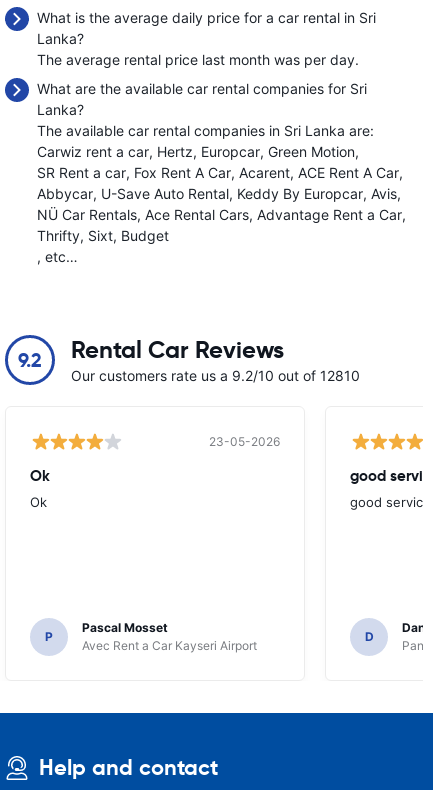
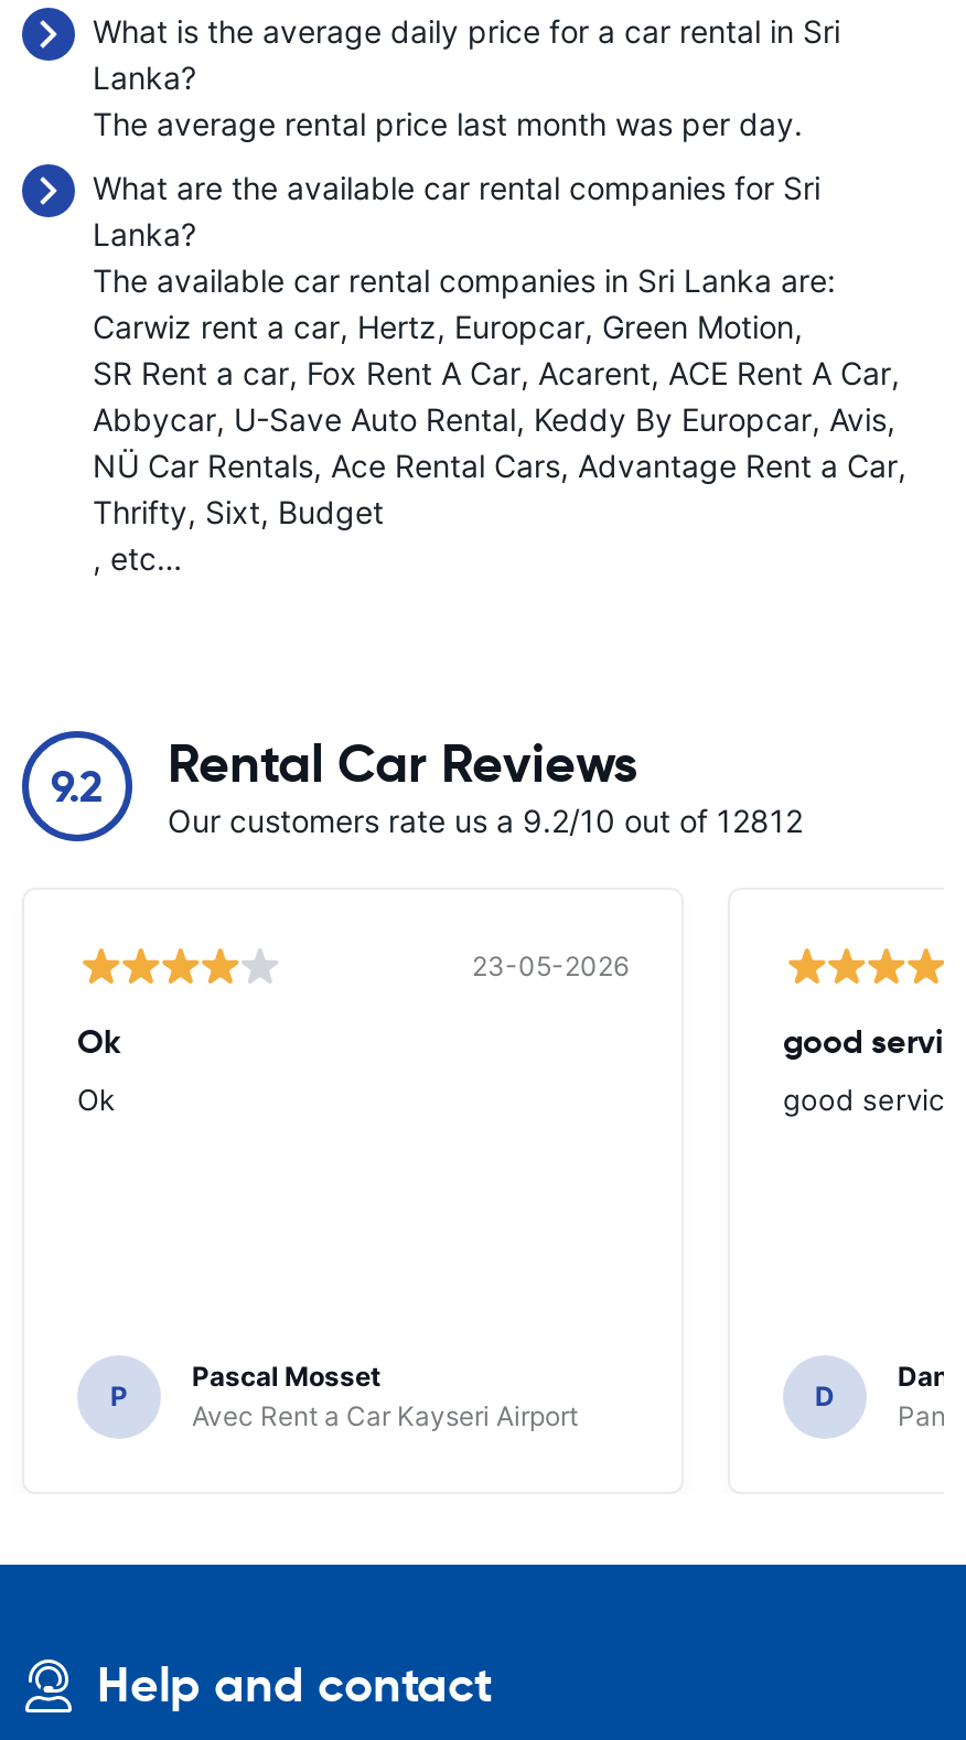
[71,367,360,384] Our customers rate us a 9.2/10 out of 12810 -> [168,802,803,839] Our customers rate us a 9.2/10 out of 12812

